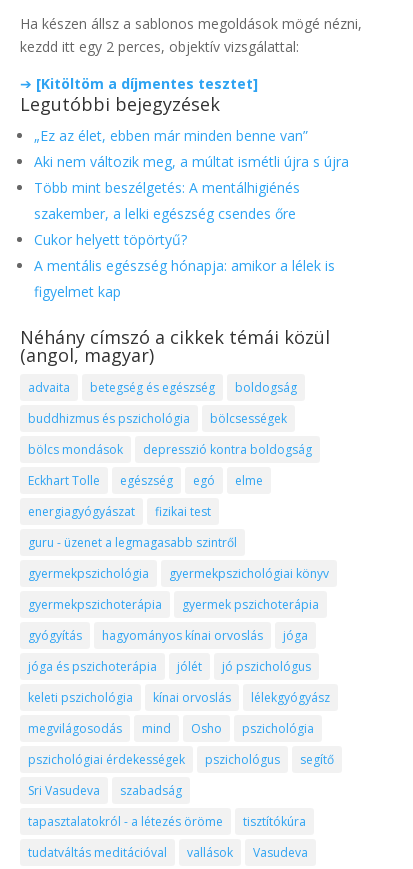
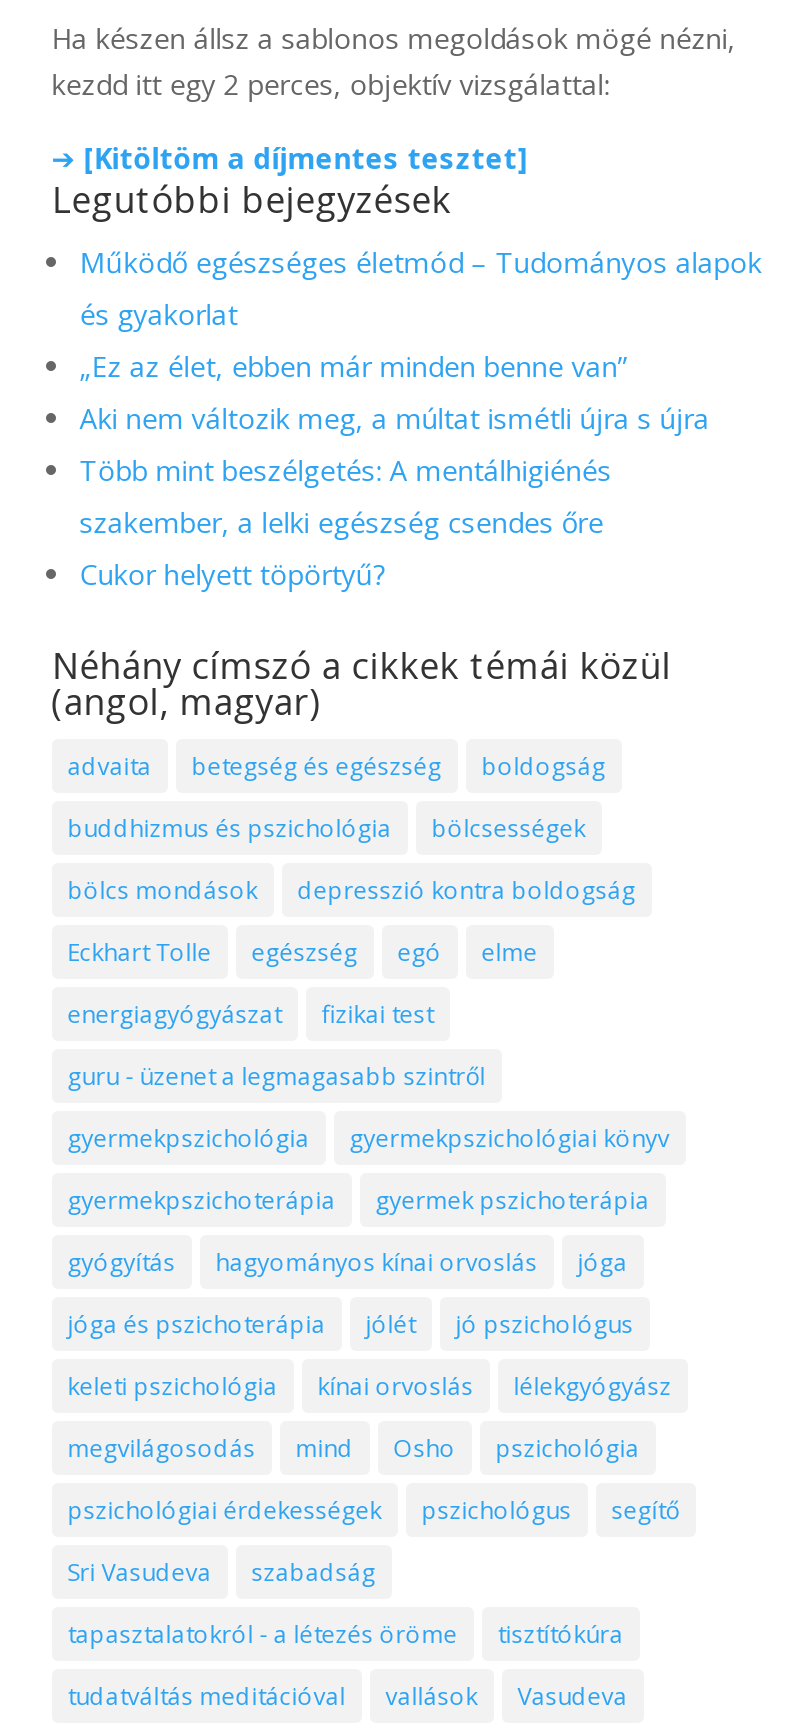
none -> [80,243,762,333] Működő egészséges életmód – Tudományos alapok | és gyakorlat
moved [34,126,349,249] -> [80,347,710,593]: „Ez az élet, ebben már minden benne van” | Aki nem változik meg, a múltat ismétli újra s újra | Több mint beszélgetés: A mentálhigiénés | szakember, a lelki egészség csendes őre | Cukor helyett töpörtyű?
[34,256,335,301] A mentális egészség hónapja: amikor a lélek is | figyelmet kap -> none

